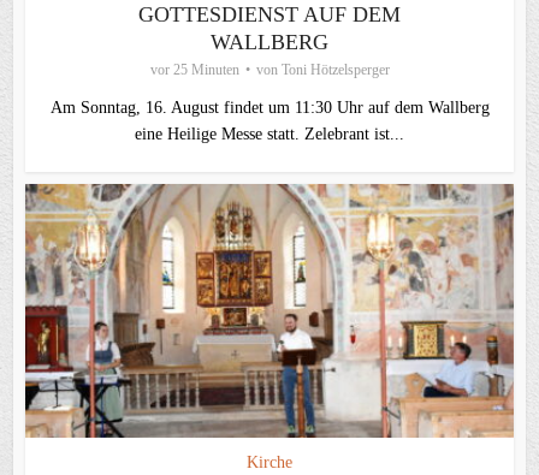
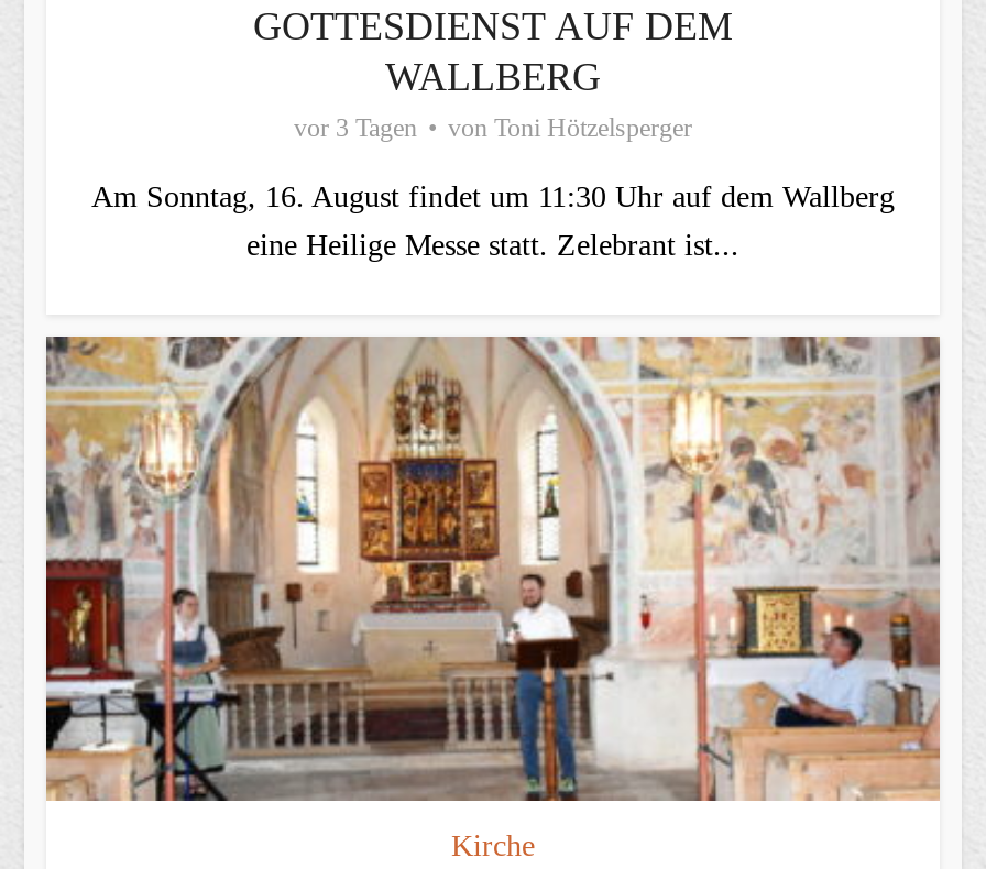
[150,62,389,78] vor 25 Minuten von Toni Hötzelsperger -> [294,113,692,143] vor 3 Tagen von Toni Hötzelsperger

